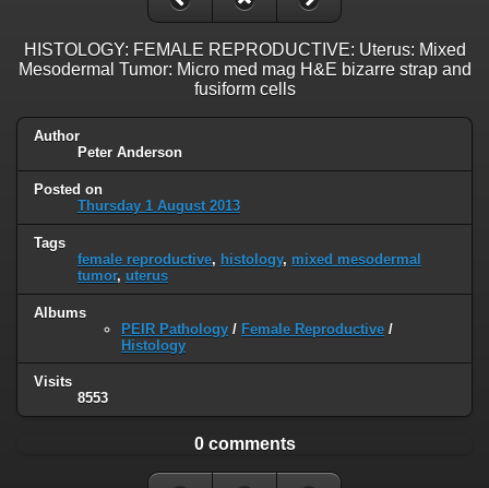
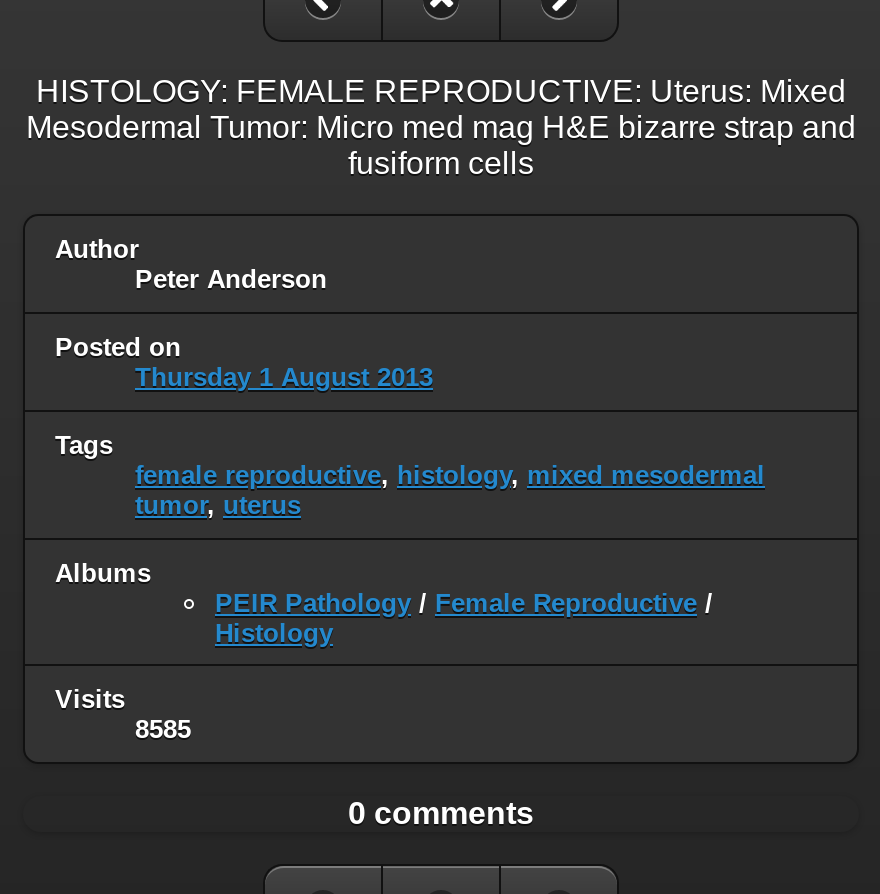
[77,390,108,407] 8553 -> [135,715,191,745] 8585

